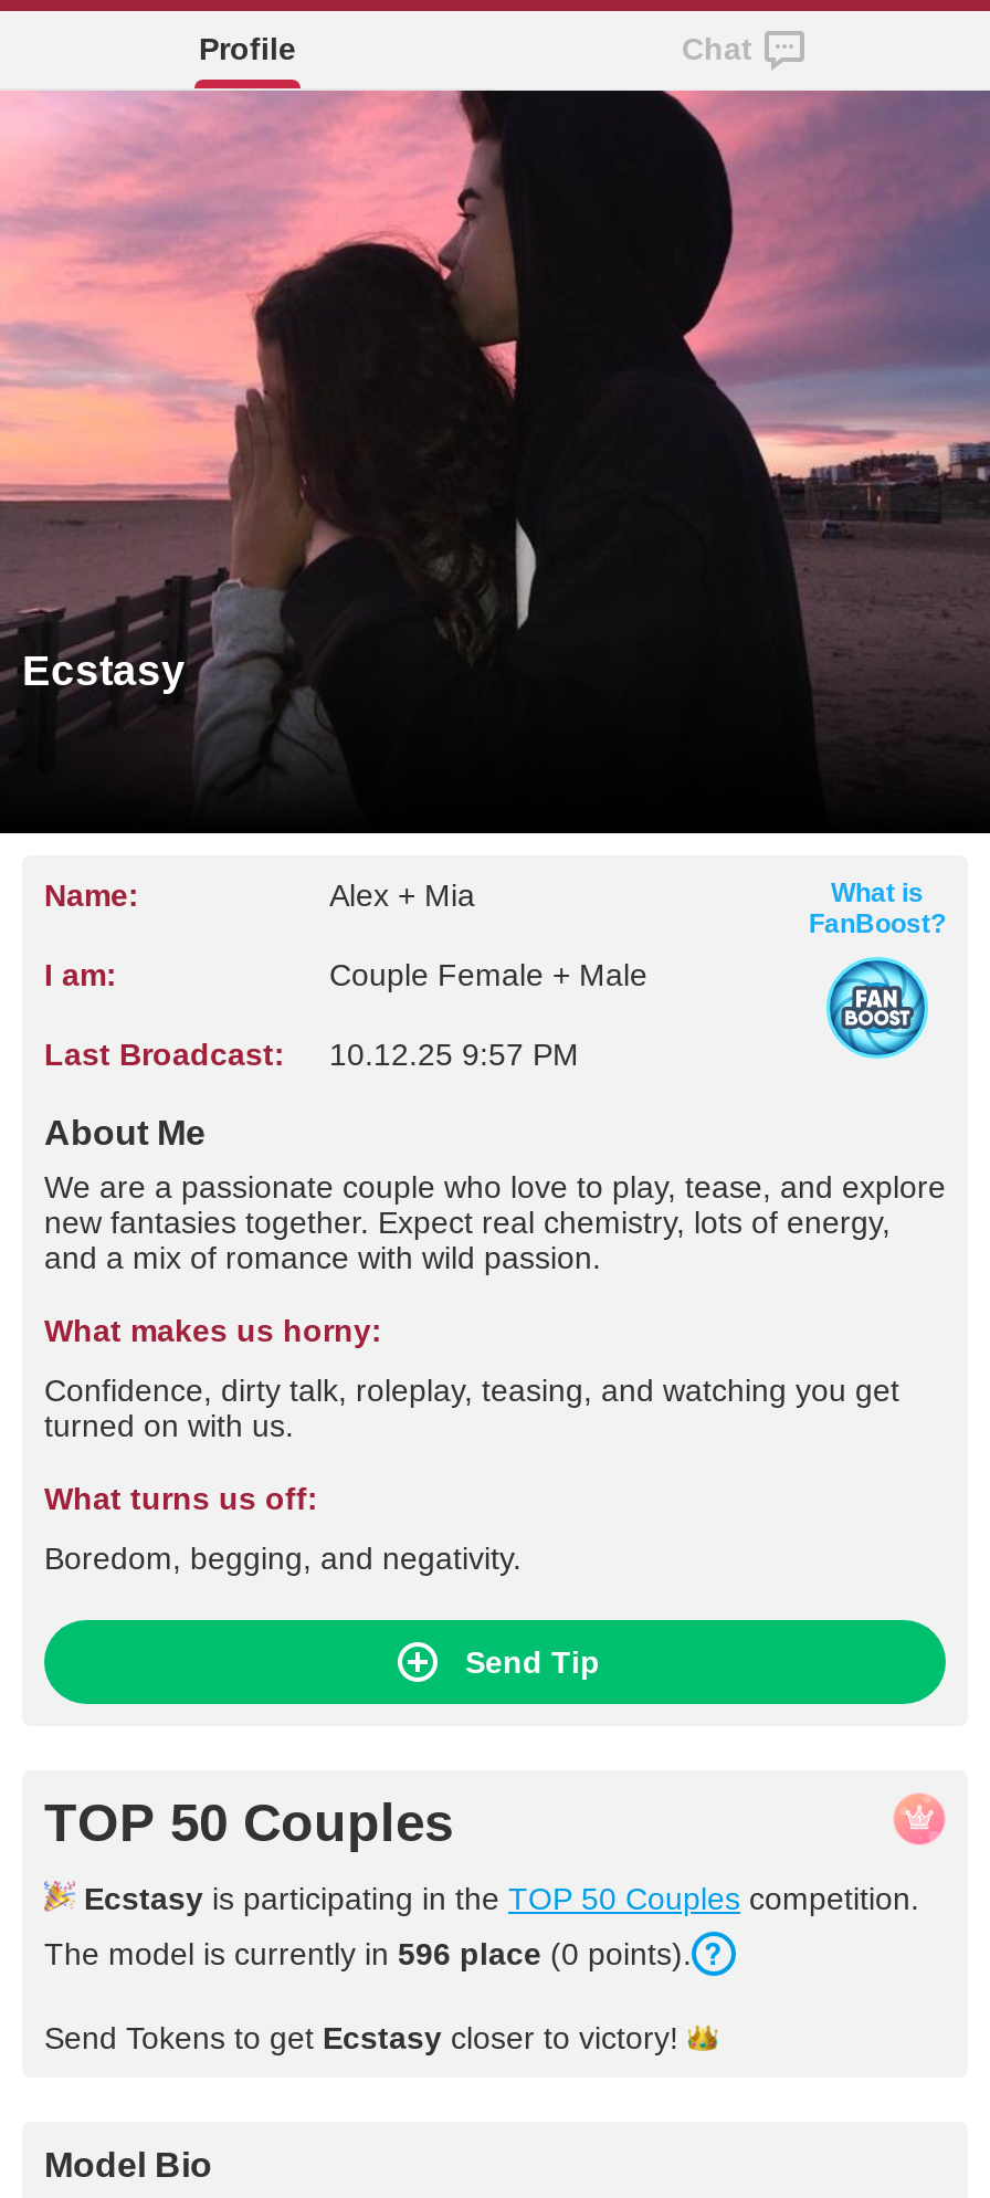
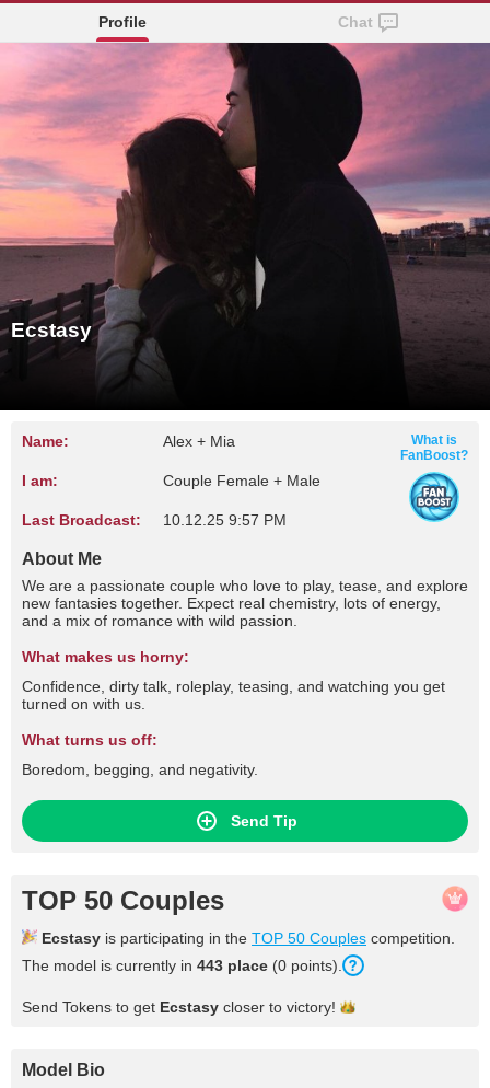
[44,1936,692,1971] The model is currently in 596 place (0 points). -> [22,957,342,974] The model is currently in 443 place (0 points).

